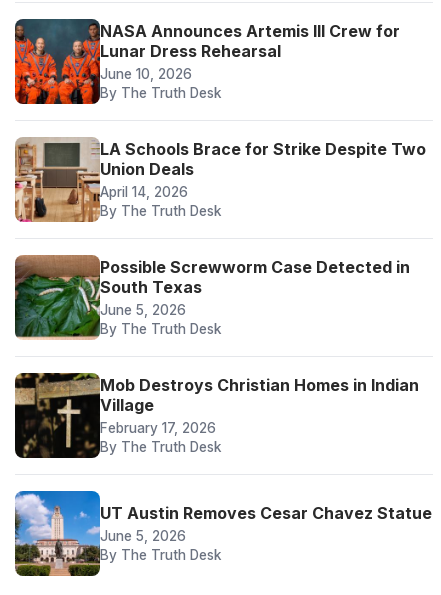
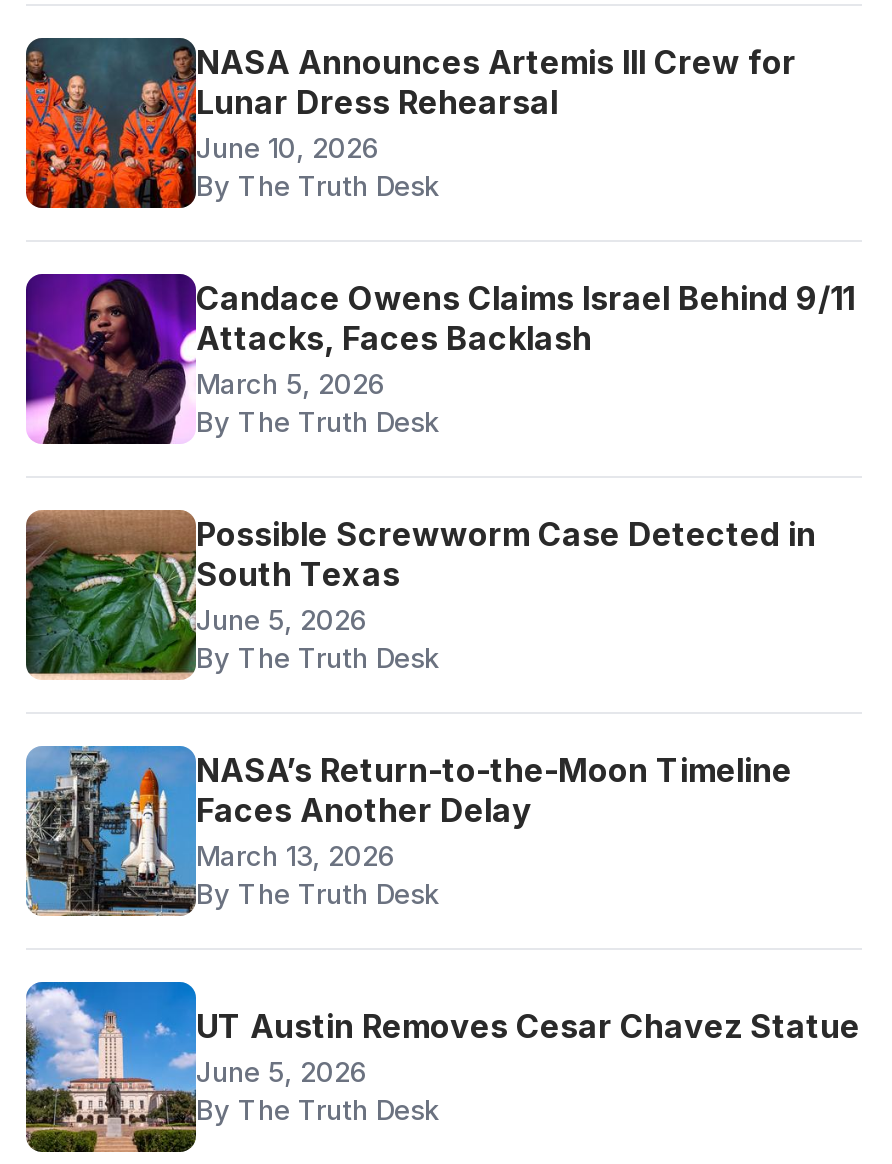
[14,137,426,223] [image] | LA Schools Brace for Strike Despite Two | Union Deals | April 14, 2026 -> [24,272,854,446] [image] | Candace Owens Claims Israel Behind 9/11 | Attacks, Faces Backlash | March 5, 2026
[14,372,419,459] [image] | Mob Destroys Christian Homes in Indian | Village | February 17, 2026 -> [24,744,792,918] [image] | NASA’s Return-to-the-Moon Timeline | Faces Another Delay | March 13, 2026

